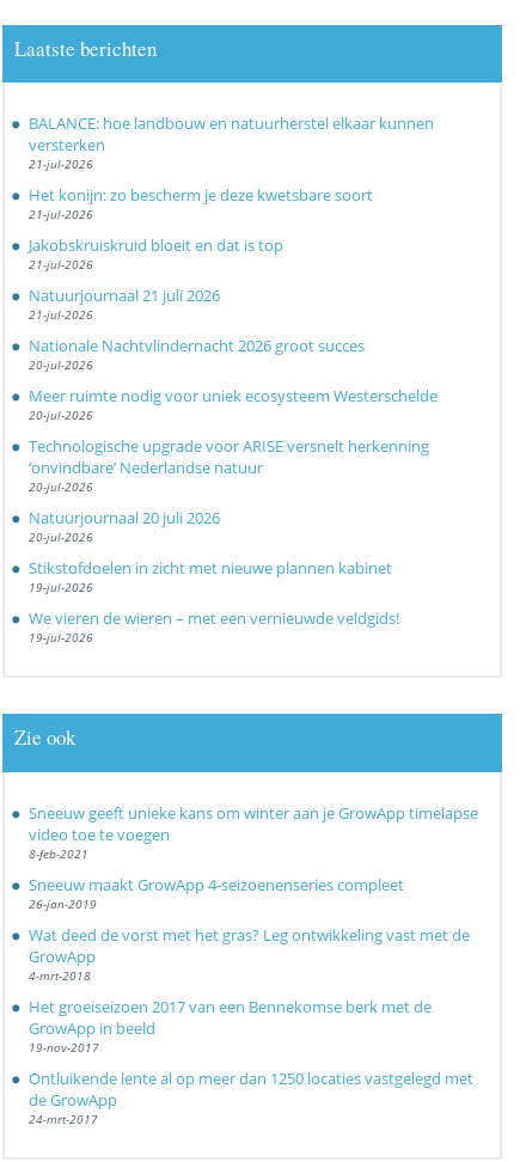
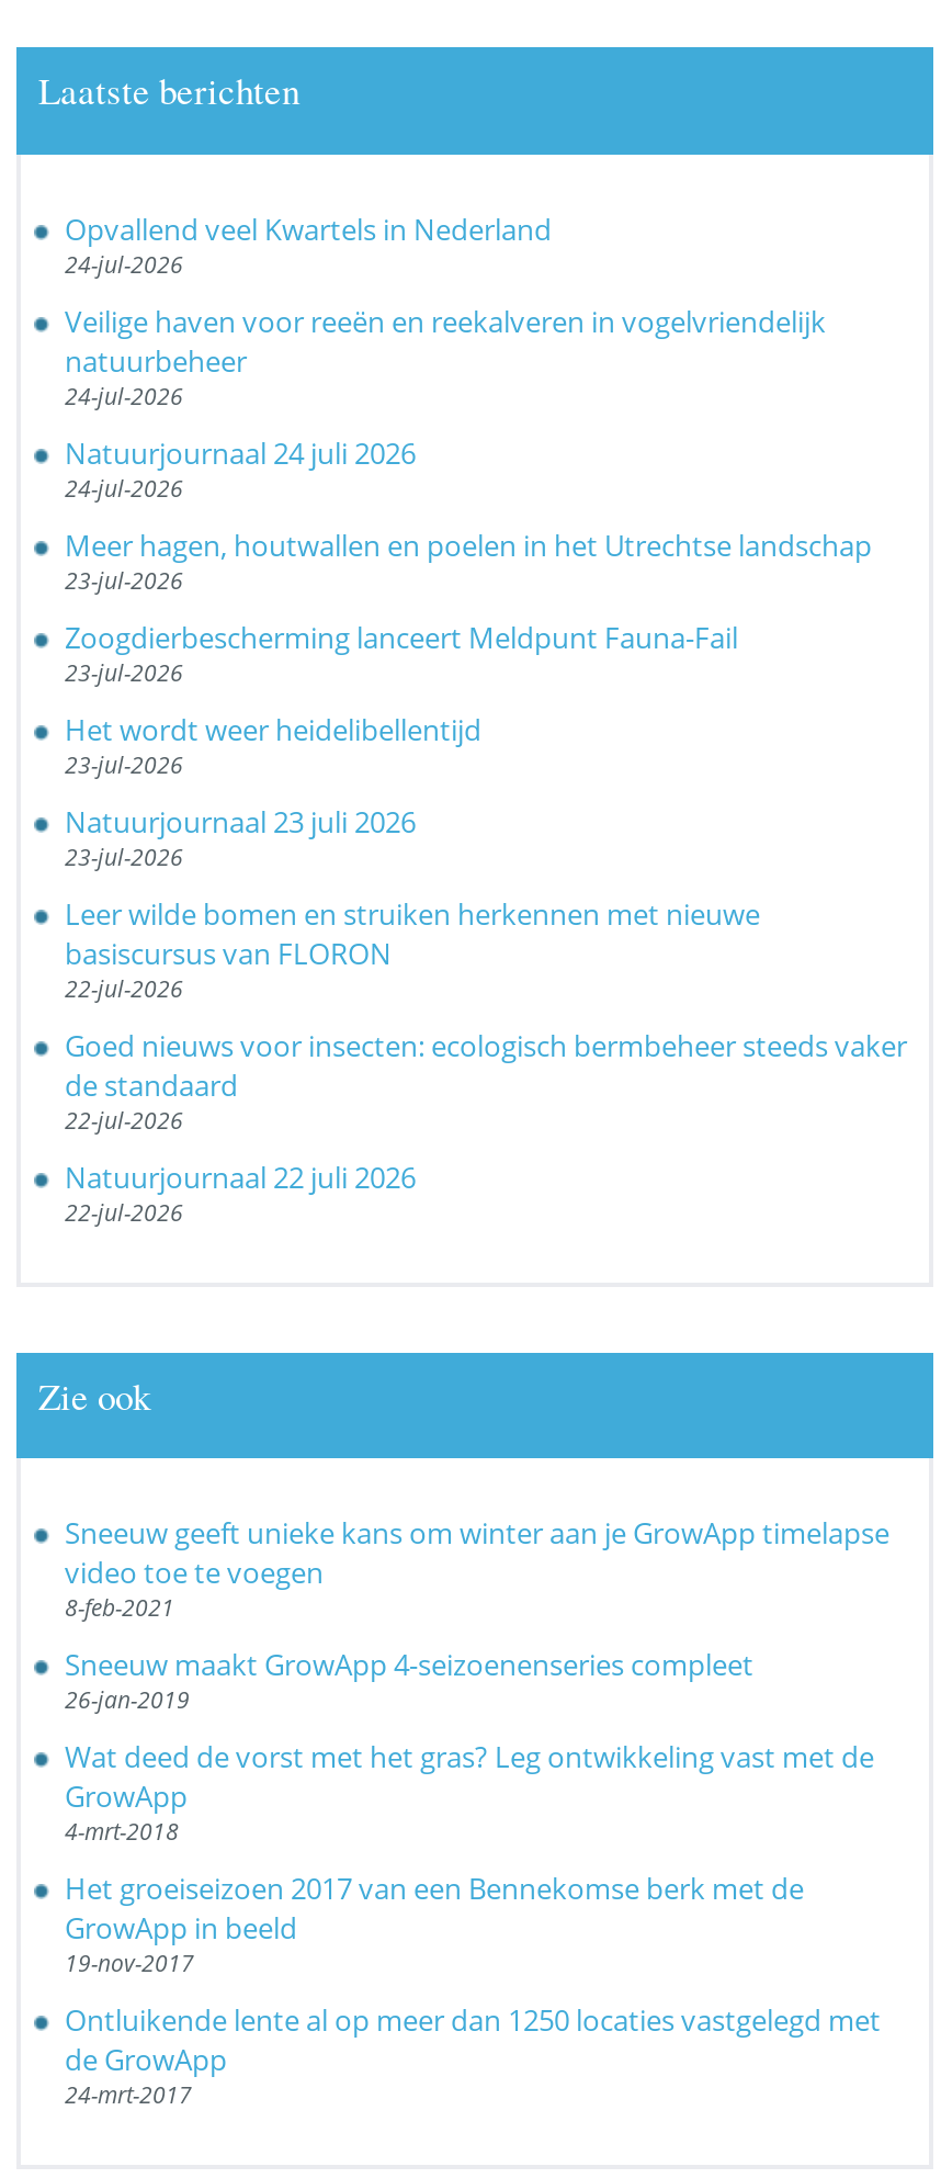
[29,113,434,173] BALANCE: hoe landbouw en natuurherstel elkaar kunnen | versterken | 21-jul-2026 -> [65,209,552,280] Opvallend veel Kwartels in Nederland | 24-jul-2026
[29,185,373,223] Het konijn: zo bescherm je deze kwetsbare soort | 21-jul-2026 -> [65,302,826,411] Veilige haven voor reeën en reekalveren in vogelvriendelijk | natuurbeheer | 24-jul-2026
[29,235,283,273] Jakobskruiskruid bloeit en dat is top | 21-jul-2026 -> [65,433,416,503] Natuurjournaal 24 juli 2026 | 24-jul-2026
[29,285,220,323] Natuurjournaal 21 juli 2026 | 21-jul-2026 -> [65,525,872,596] Meer hagen, houtwallen en poelen in het Utrechtse landschap | 23-jul-2026
[29,335,365,373] Nationale Nachtvlindernacht 2026 groot succes | 20-jul-2026 -> [65,618,738,688] Zoogdierbescherming lanceert Meldpunt Fauna-Fail | 23-jul-2026
[29,385,438,424] Meer ruimte nodig voor uniek ecosysteem Westerschelde | 20-jul-2026 -> [65,710,481,780] Het wordt weer heidelibellentijd | 23-jul-2026
[29,436,429,495] Technologische upgrade voor ARISE versnelt herkenning | ‘onvindbare’ Nederlandse natuur | 20-jul-2026 -> [65,802,416,872] Natuurjournaal 23 juli 2026 | 23-jul-2026
[29,507,220,546] Natuurjournaal 20 juli 2026 | 20-jul-2026 -> [65,894,760,1004] Leer wilde bomen en struiken herkennen met nieuwe | basiscursus van FLORON | 22-jul-2026
[29,558,392,596] Stikstofdoelen in zicht met nieuwe plannen kabinet | 19-jul-2026 -> [65,1026,907,1135] Goed nieuws voor insecten: ecologisch bermbeheer steeds vaker | de standaard | 22-jul-2026
[29,608,399,646] We vieren de wieren – met een vernieuwde veldgids! | 19-jul-2026 -> [65,1157,416,1228] Natuurjournaal 22 juli 2026 | 22-jul-2026

